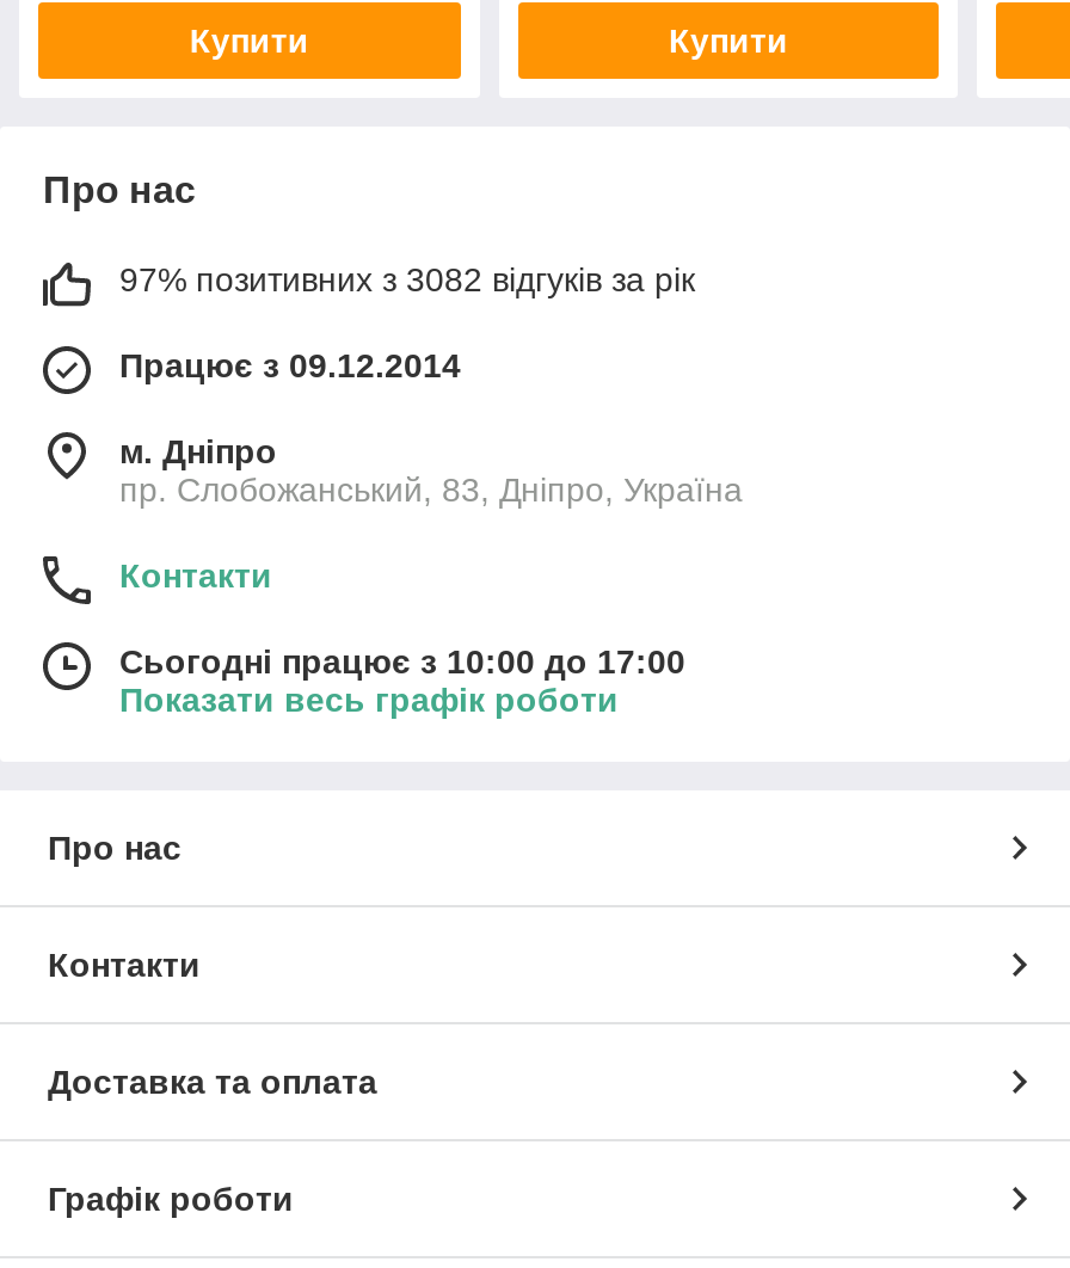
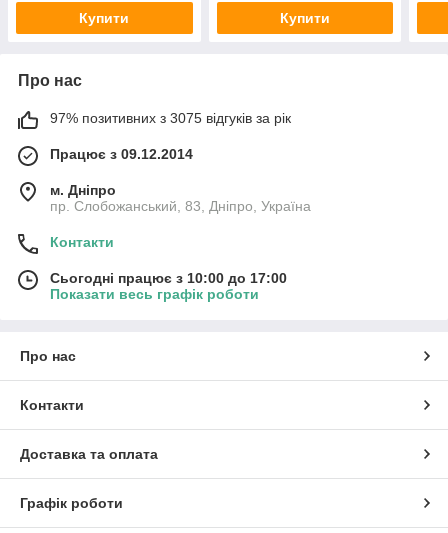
[119,260,695,298] 97% позитивних з 3082 відгуків за рік -> [50,110,291,126] 97% позитивних з 3075 відгуків за рік

